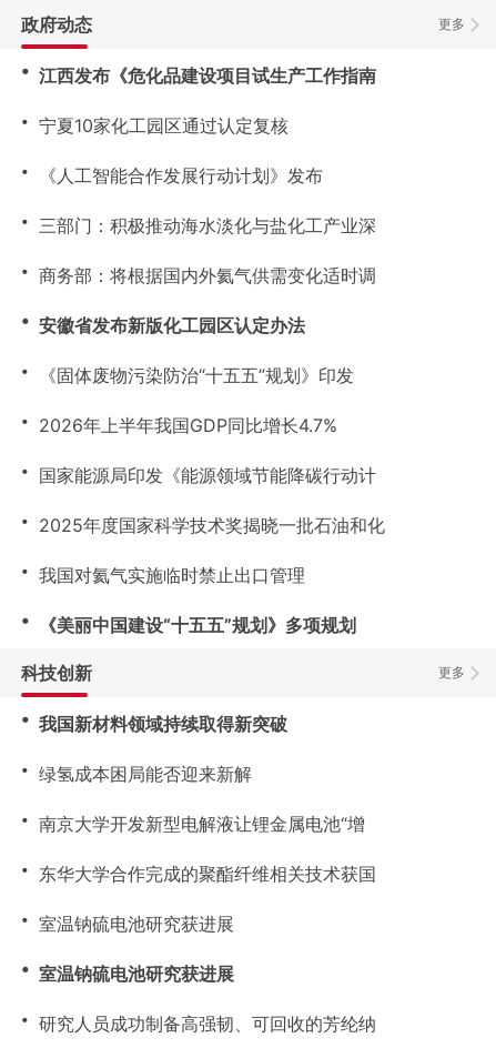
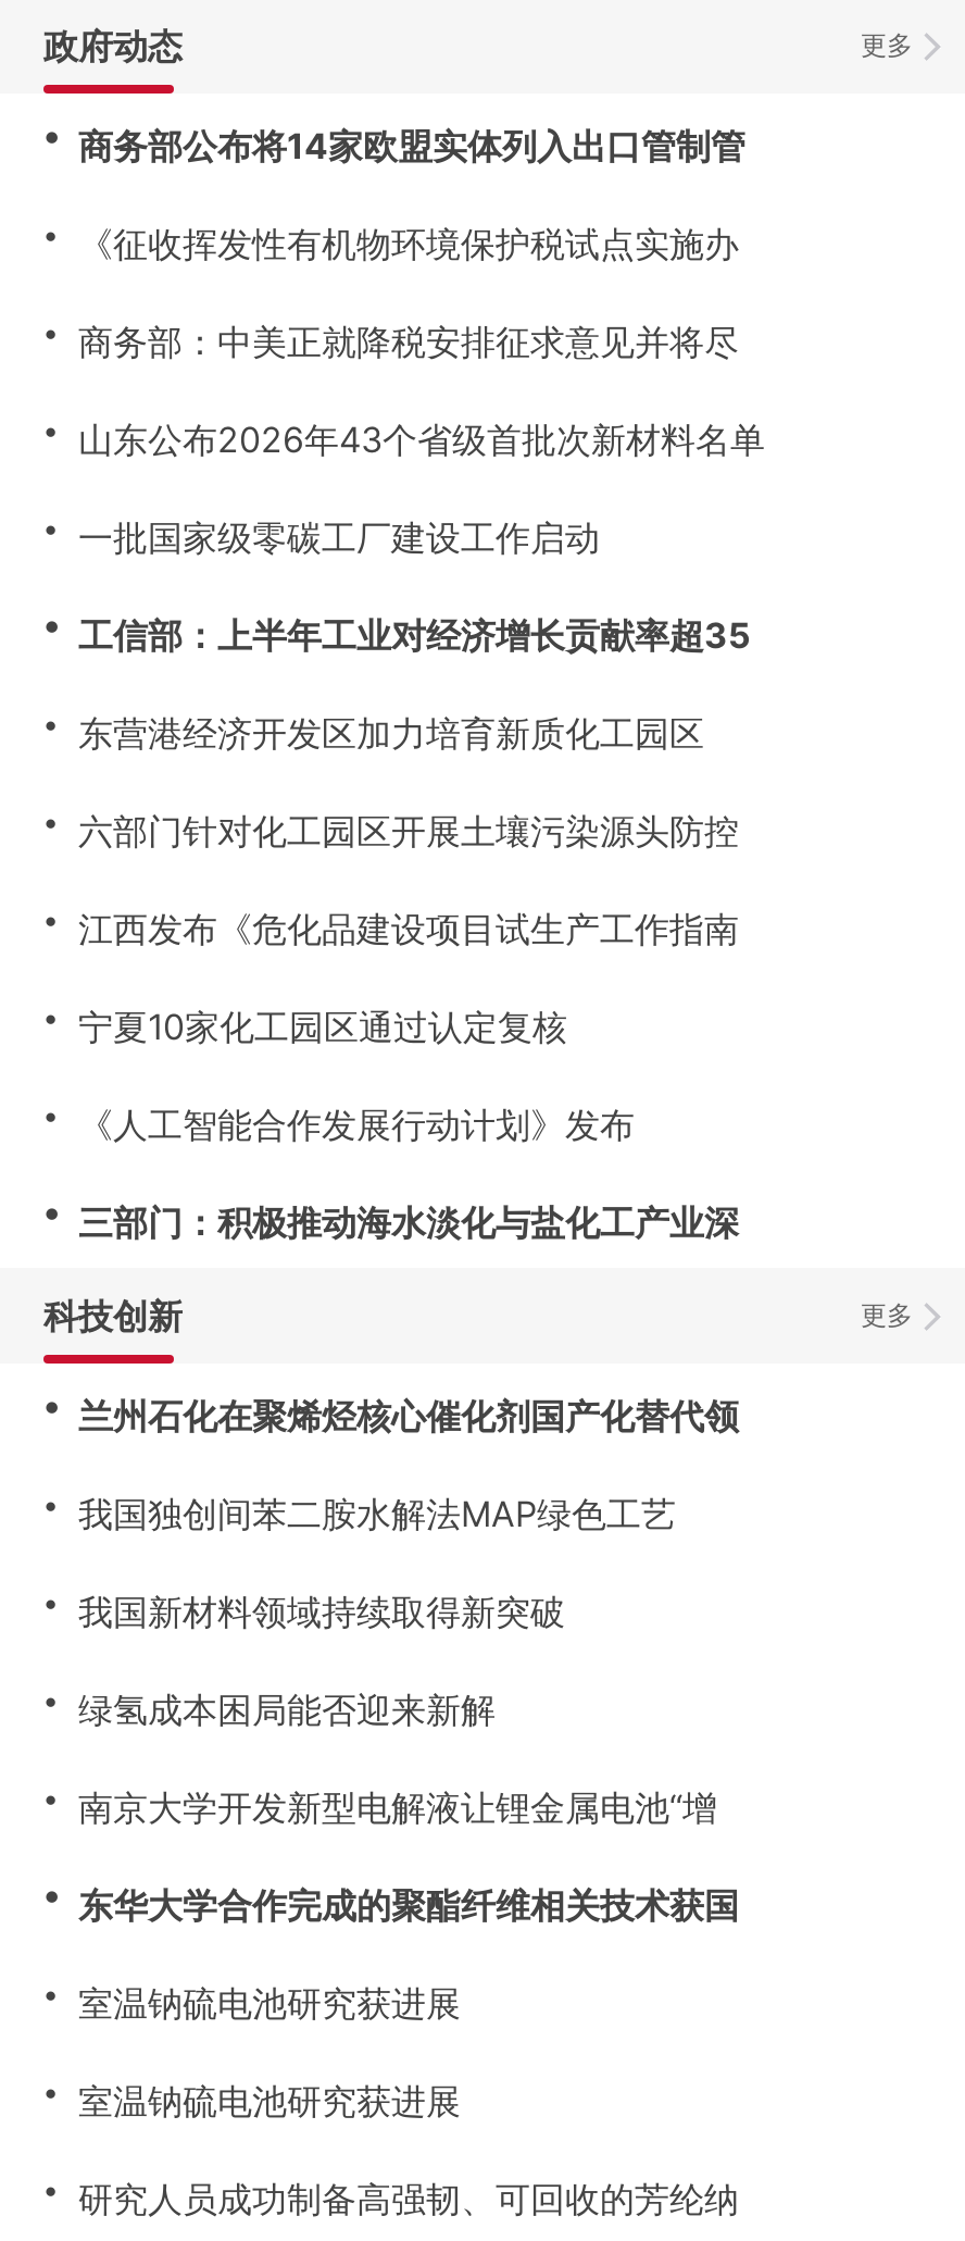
none -> [22,104,765,857] ・商务部公布将14家欧盟实体列入出口管制管 | ・《征收挥发性有机物环境保护税试点实施办 | ・商务部：中美正就降税安排征求意见并将尽 | ・山东公布2026年43个省级首批次新材料名单 | ・一批国家级零碳工厂建设工作启动 | ・工信部：上半年工业对经济增长贡献率超35 | ・东营港经济开发区加力培育新质化工园区 | ・六部门针对化工园区开展土壤污染源头防控
moved [10,54,376,239] -> [22,887,739,1248]: ・江西发布《危化品建设项目试生产工作指南 | ・宁夏10家化工园区通过认定复核 | ・《人工智能合作发展行动计划》发布 | ・三部门：积极推动海水淡化与盐化工产业深
[10,254,385,638] ・商务部：将根据国内外氦气供需变化适时调 | ・安徽省发布新版化工园区认定办法 | ・《固体废物污染防治“十五五”规划》印发 | ・2026年上半年我国GDP同比增长4.7% | ・国家能源局印发《能源领域节能降碳行动计 | ・2025年度国家科学技术奖揭晓一批石油和化 | ・我国对氦气实施临时禁止出口管理 | ・《美丽中国建设“十五五”规划》多项规划 -> none
none -> [22,1374,739,1540] ・兰州石化在聚烯烃核心催化剂国产化替代领 | ・我国独创间苯二胺水解法MAP绿色工艺

